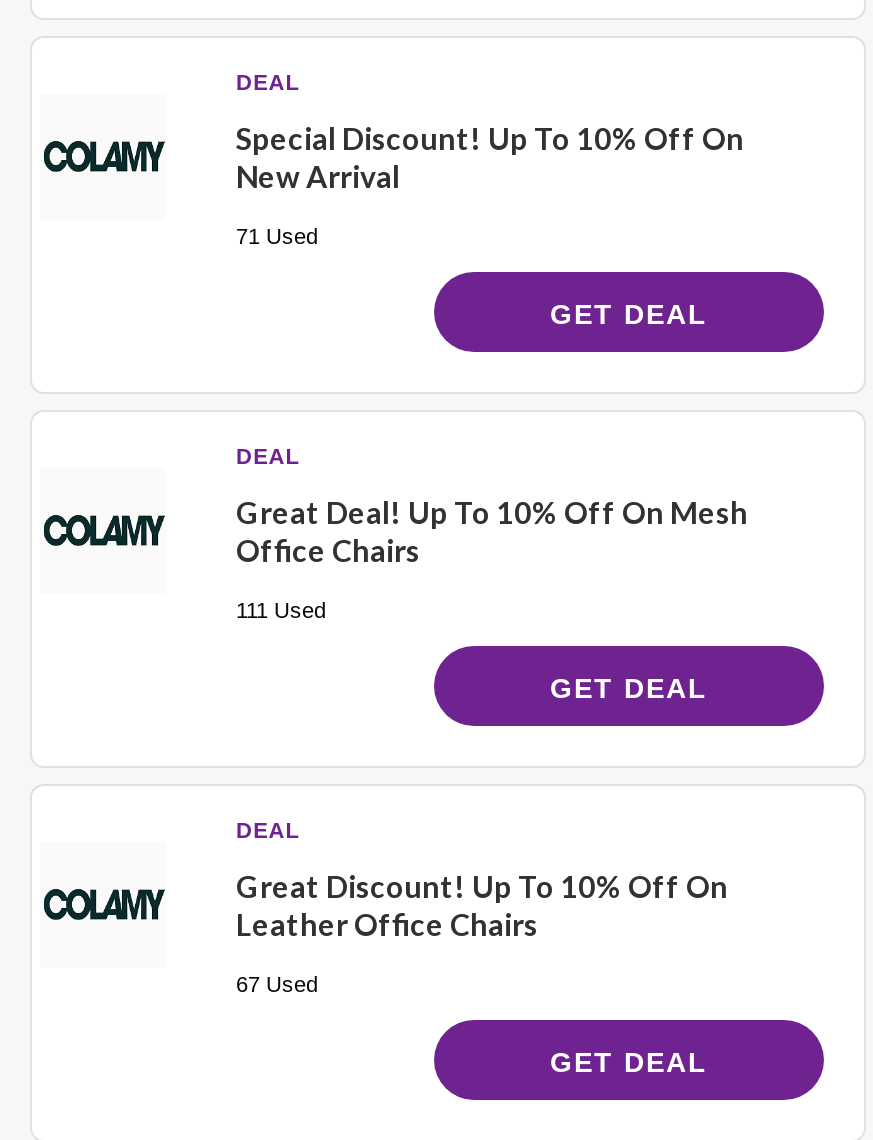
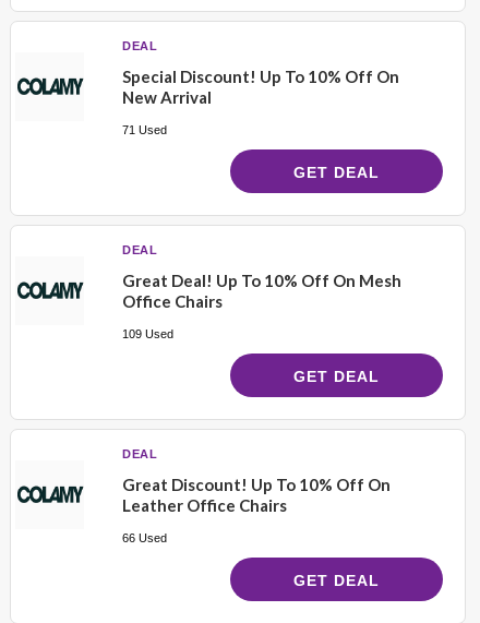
[236,597,326,621] 111 Used -> [122,327,173,340] 109 Used
[236,971,318,995] 67 Used -> [122,531,167,544] 66 Used

